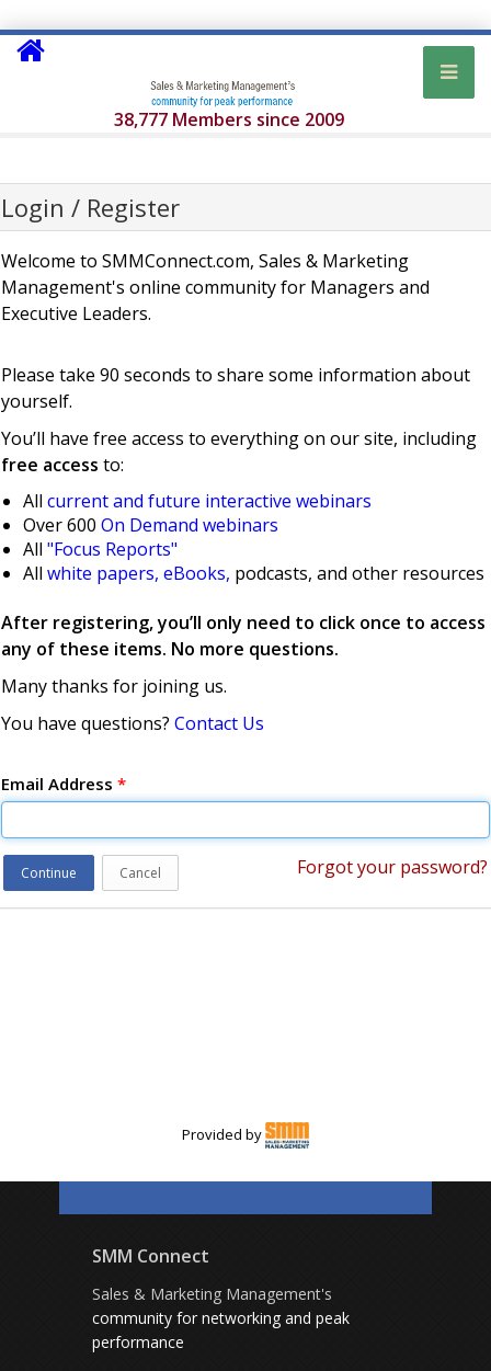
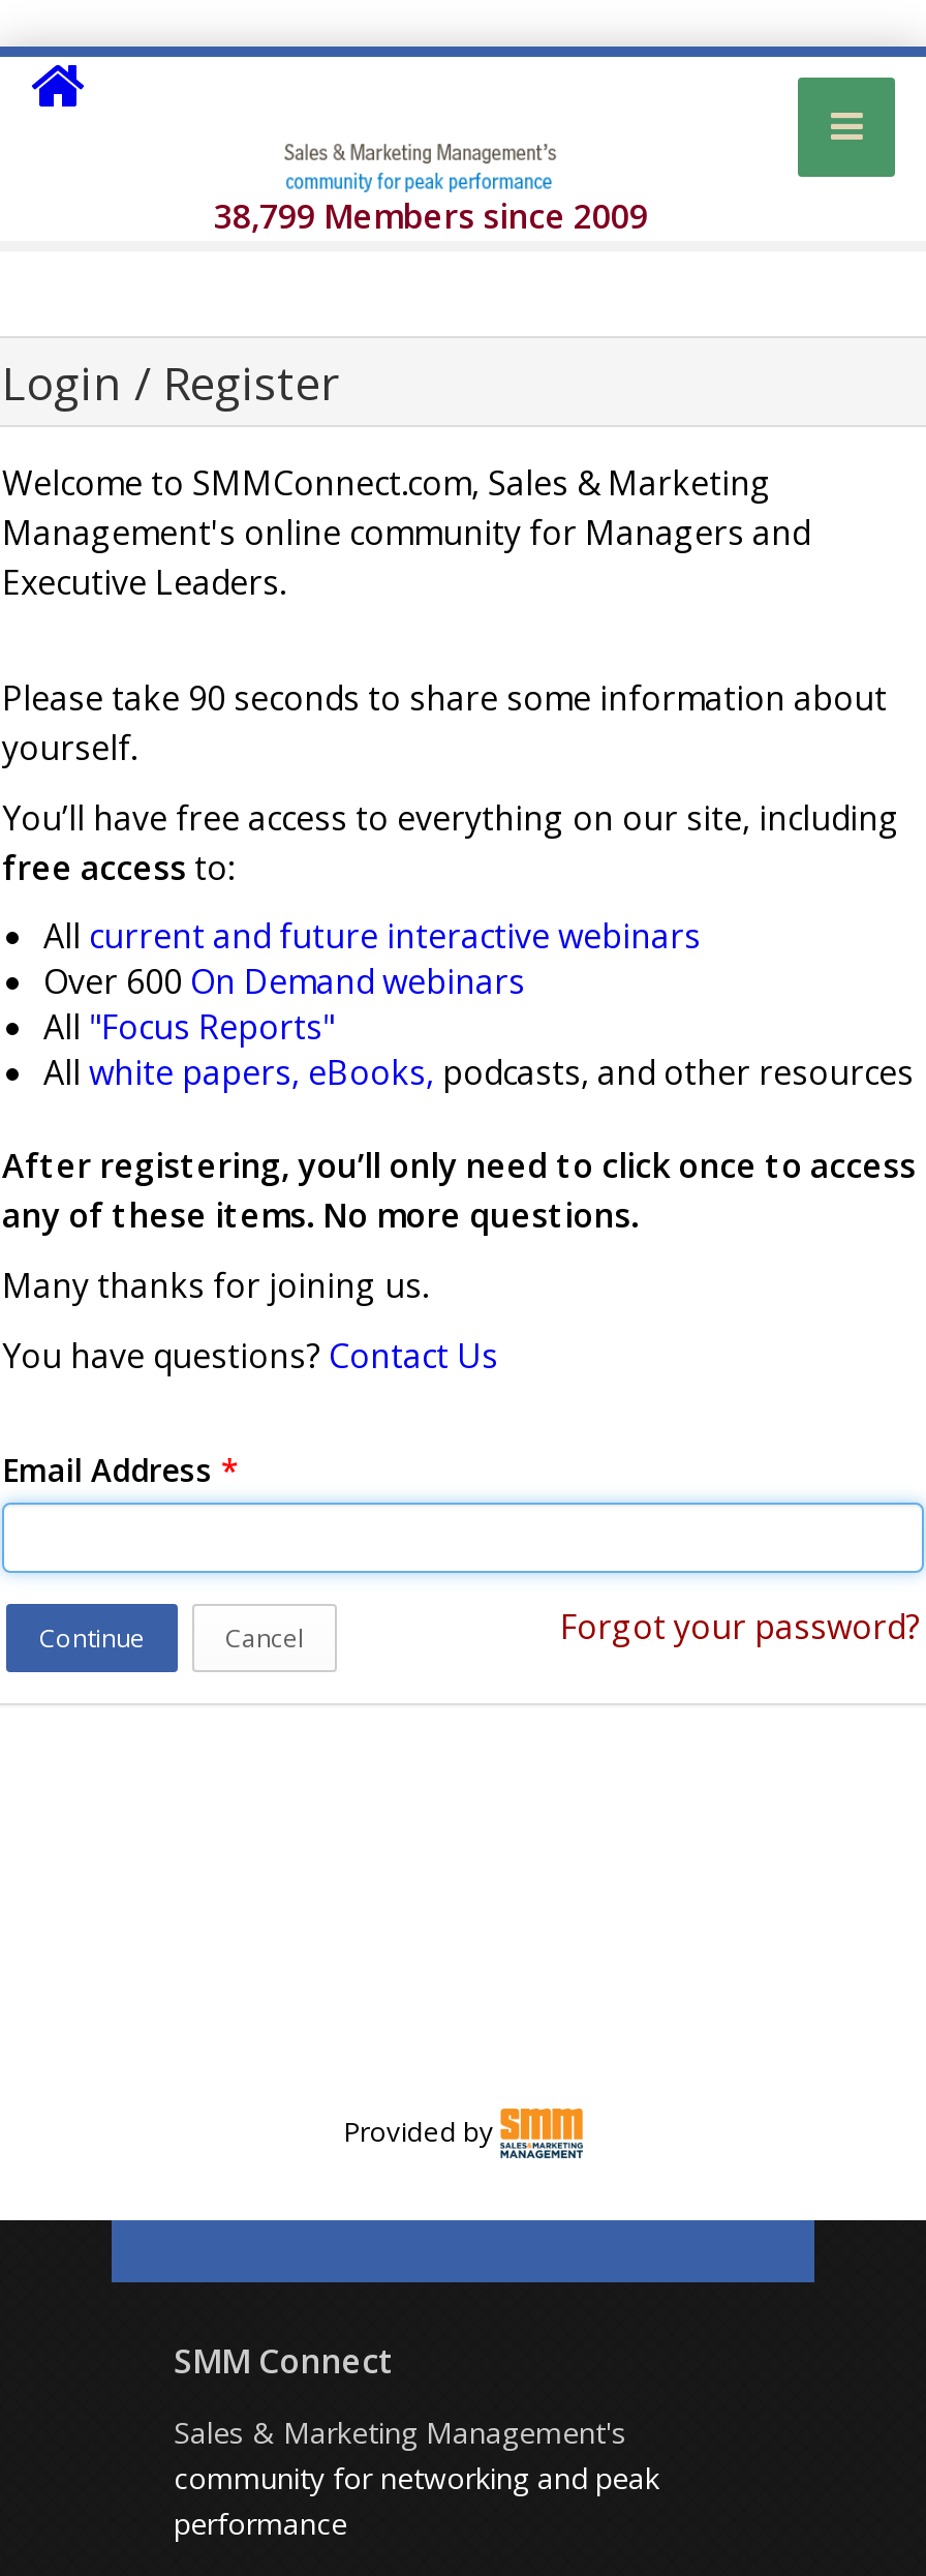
[113,107,344,131] 38,777 Members since 2009 -> [214,193,648,238] 38,799 Members since 2009

